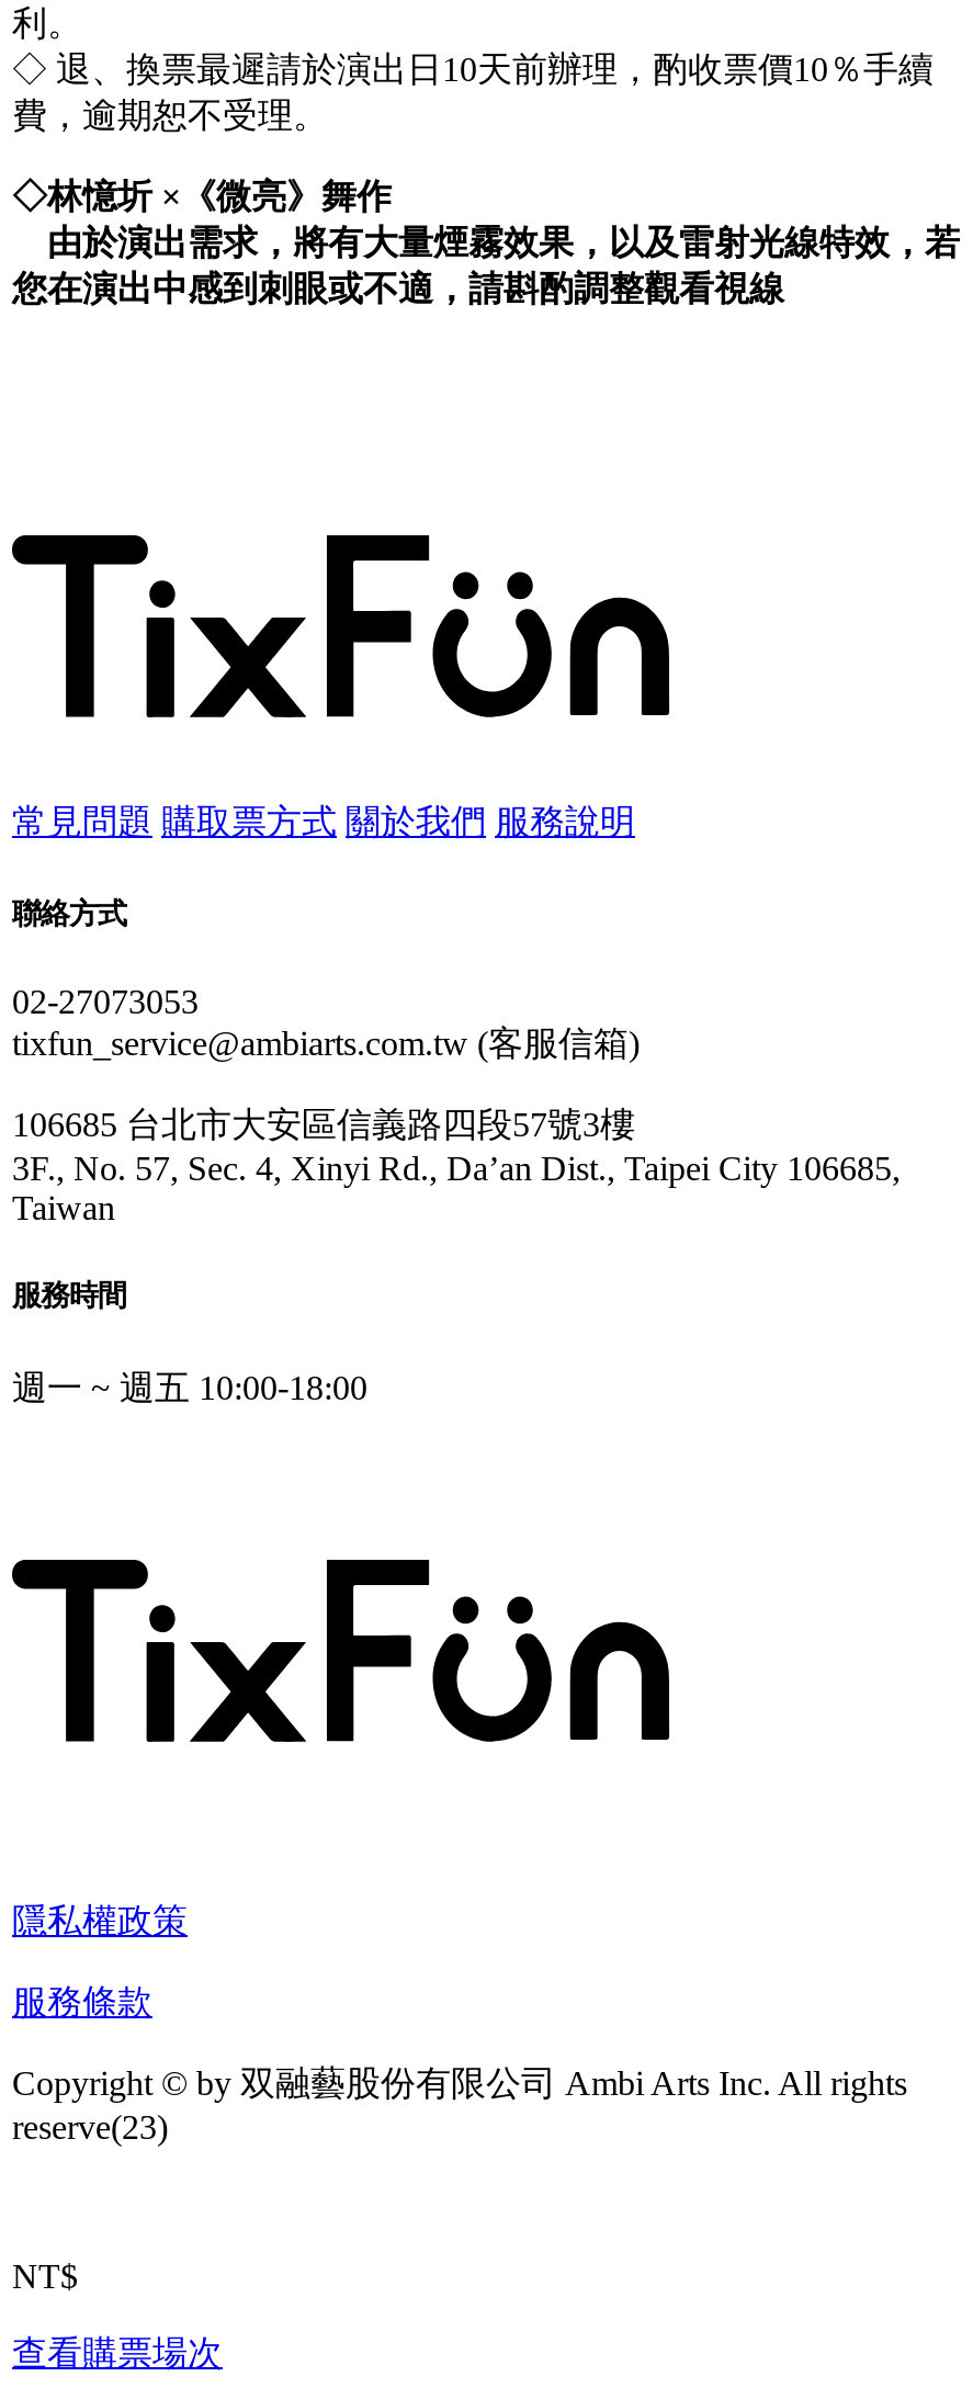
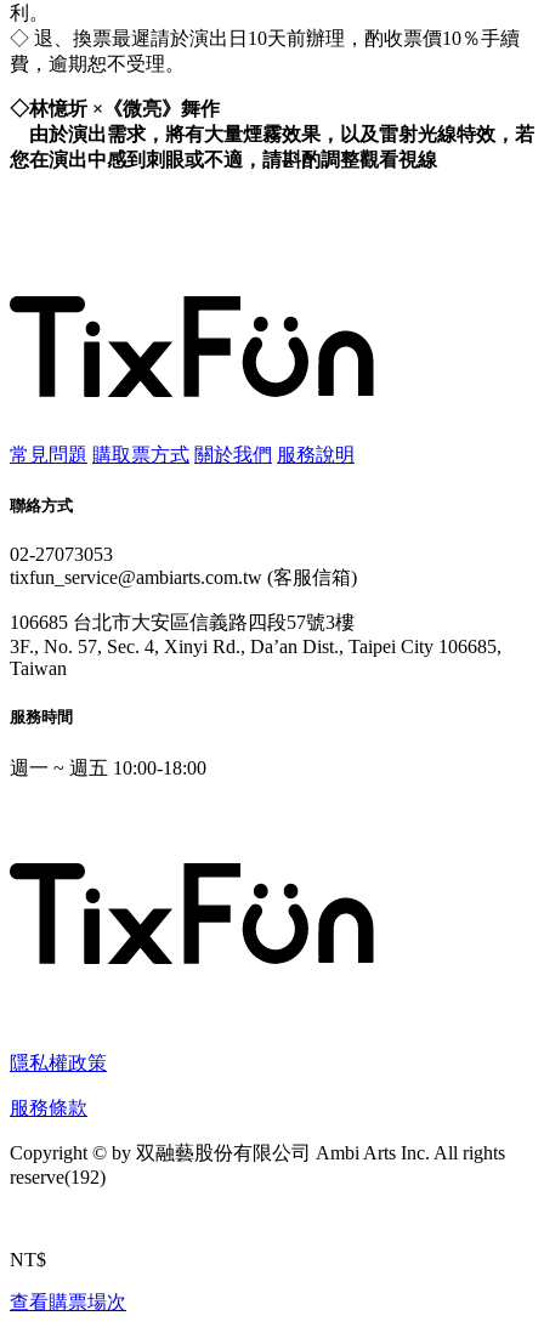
[12,2107,168,2144] reserve(23) -> [10,1166,106,1187] reserve(192)

